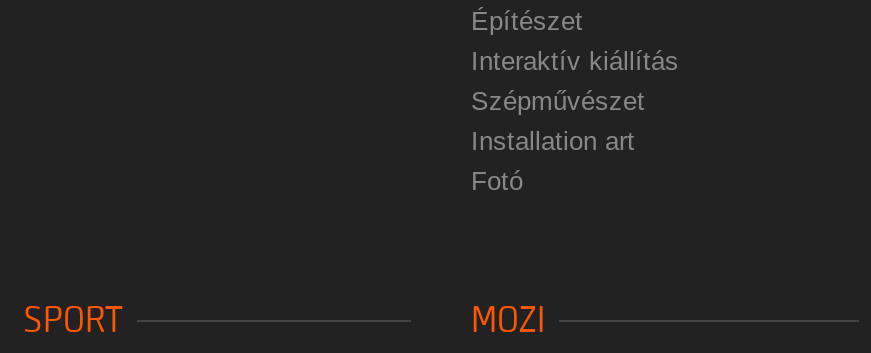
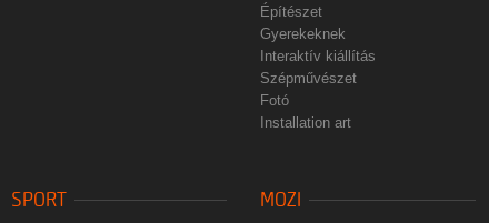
none -> [260,25,346,42] Gyerekeknek
moved [471,126,635,156] -> [260,114,351,131]: Installation art

